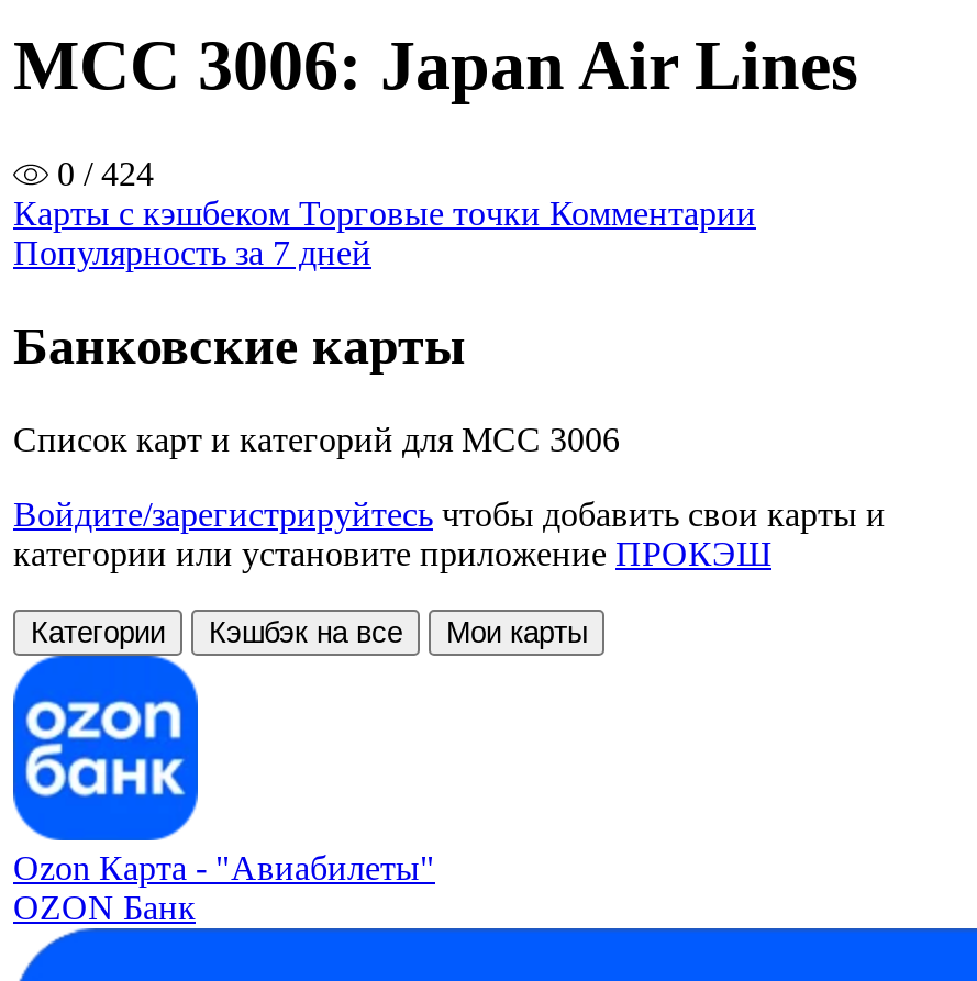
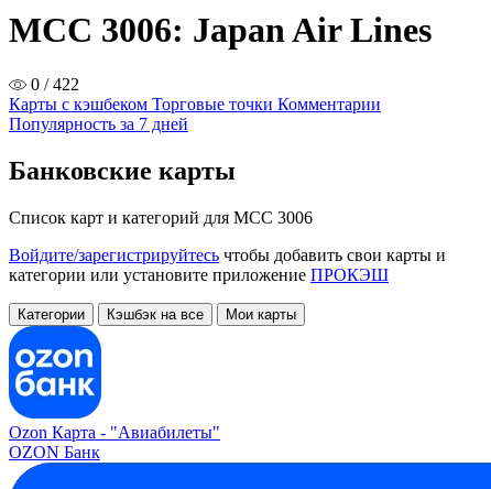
[57,155,154,192] 0 / 424 -> [31,75,79,94] 0 / 422

